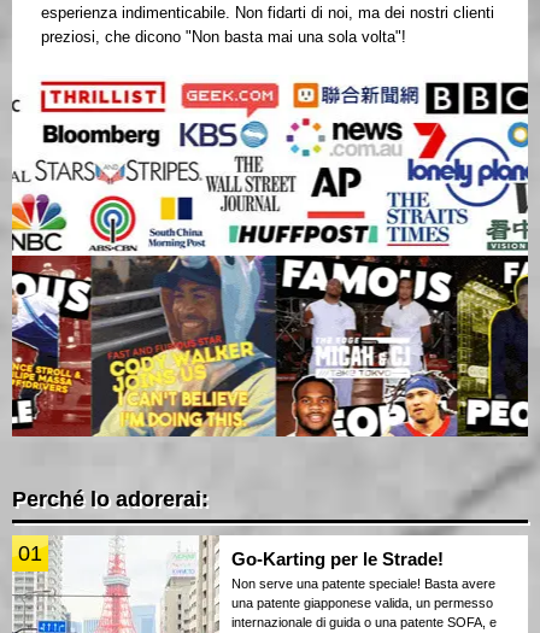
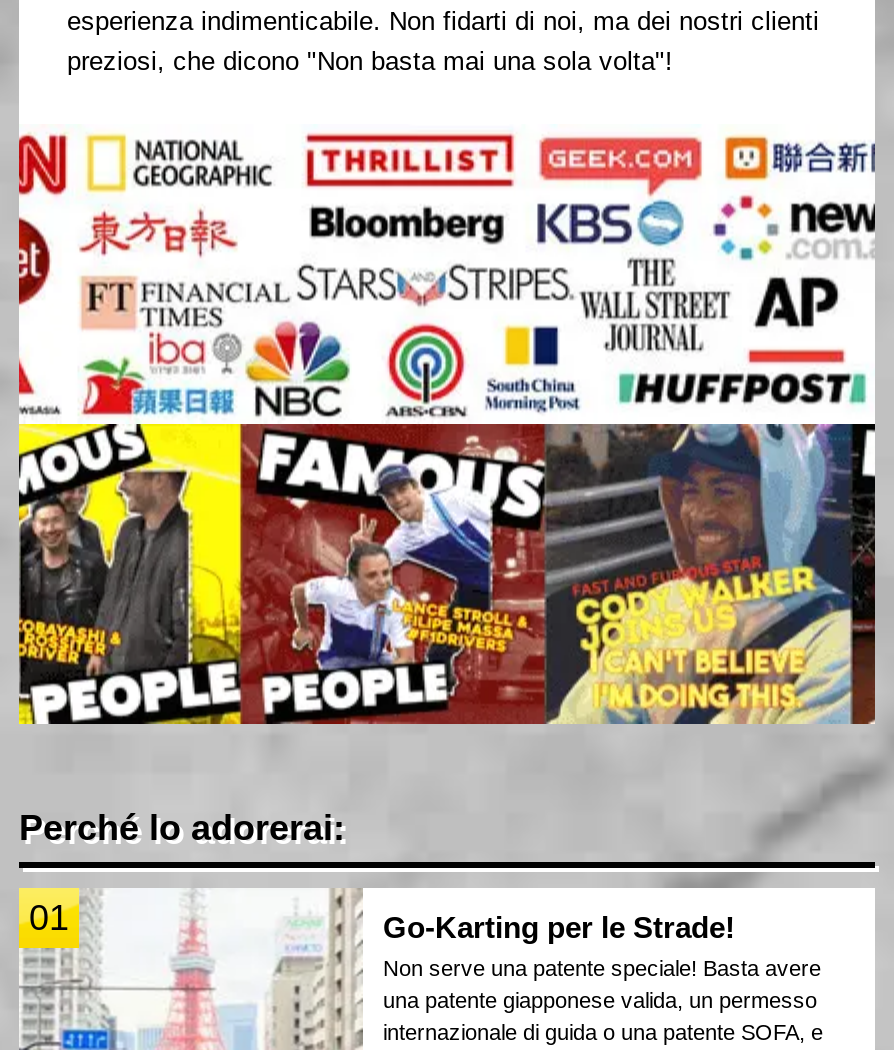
[11,80,529,438] [image] -> [17,132,877,726] [image]

